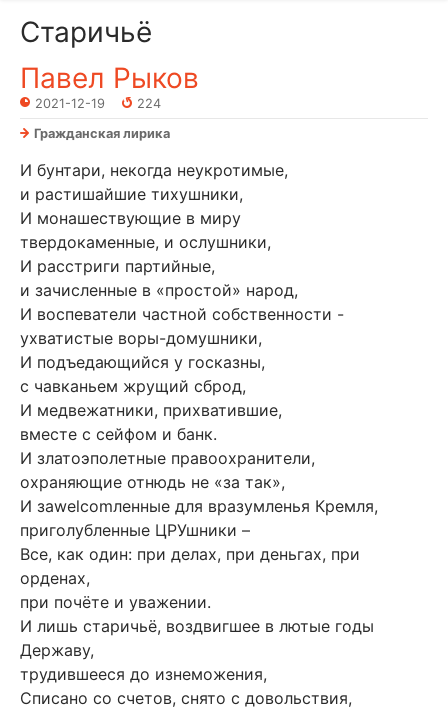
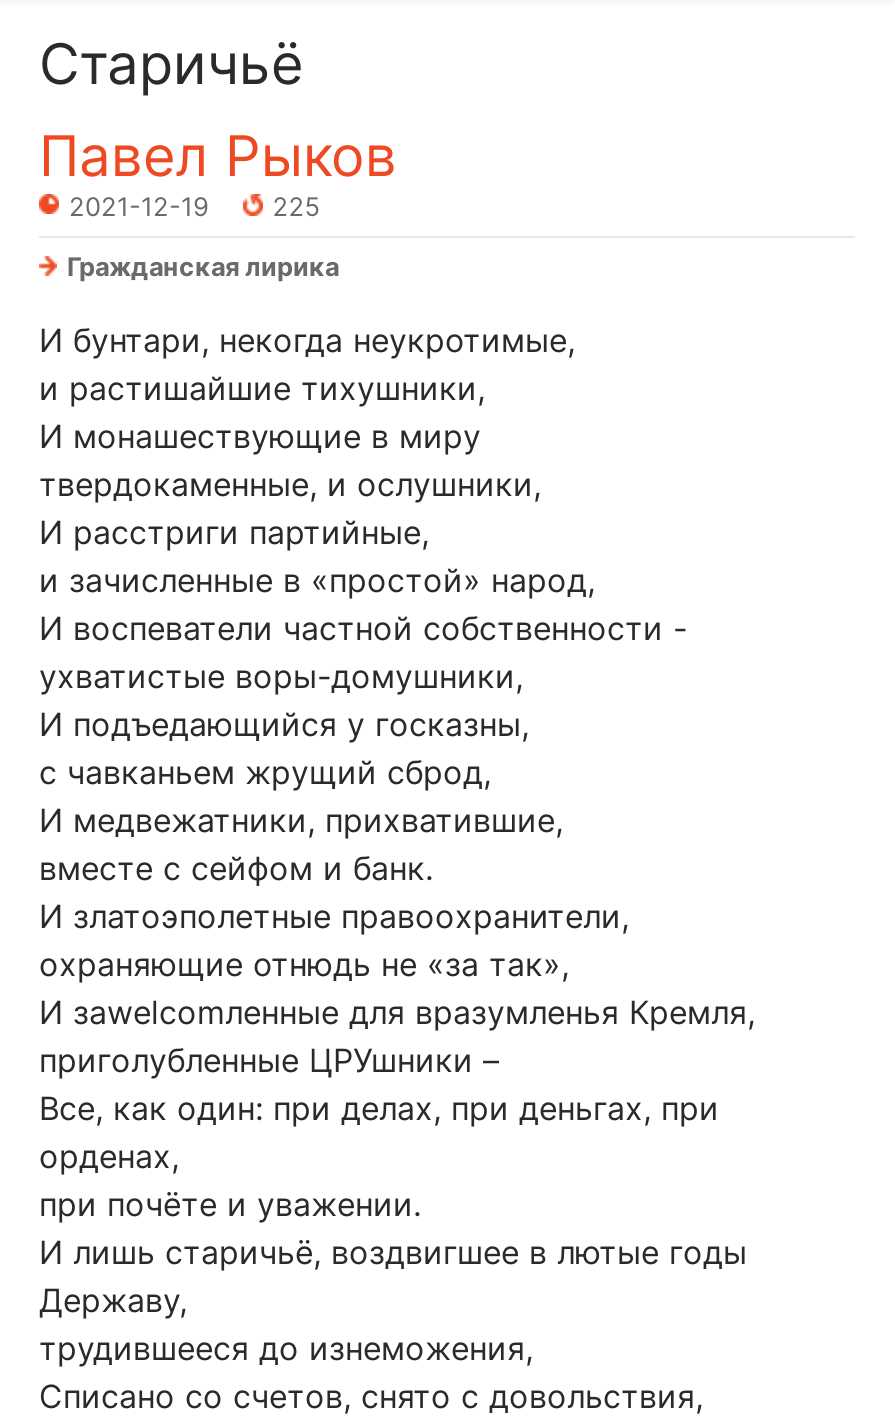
[137,96,161,111] 224 -> [273,192,321,222] 225

